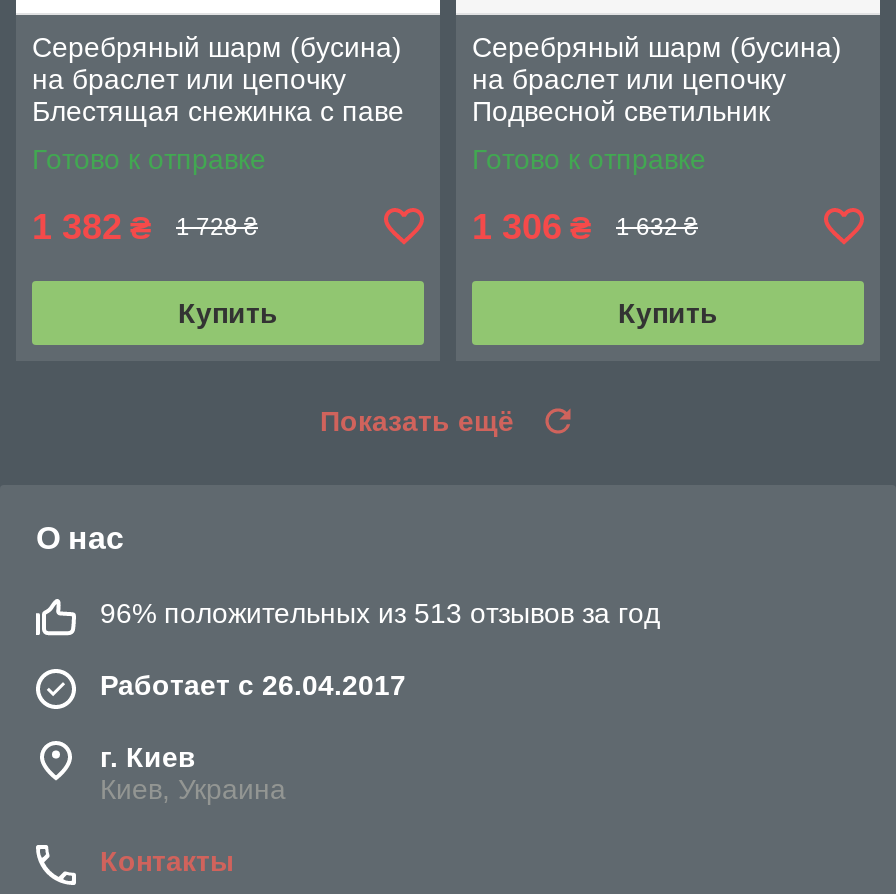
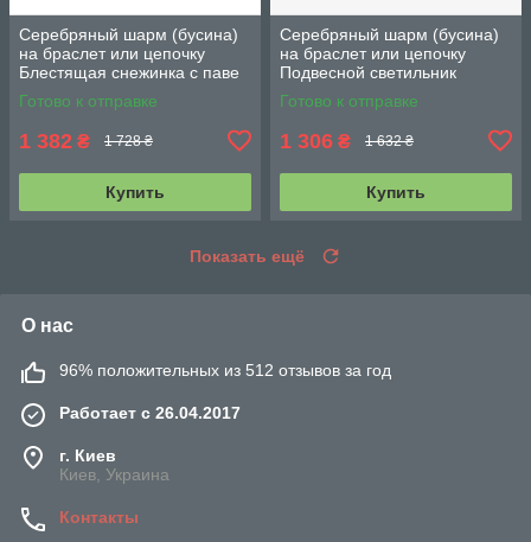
[100,597,660,629] 96% положительных из 513 отзывов за год -> [59,360,391,379] 96% положительных из 512 отзывов за год

